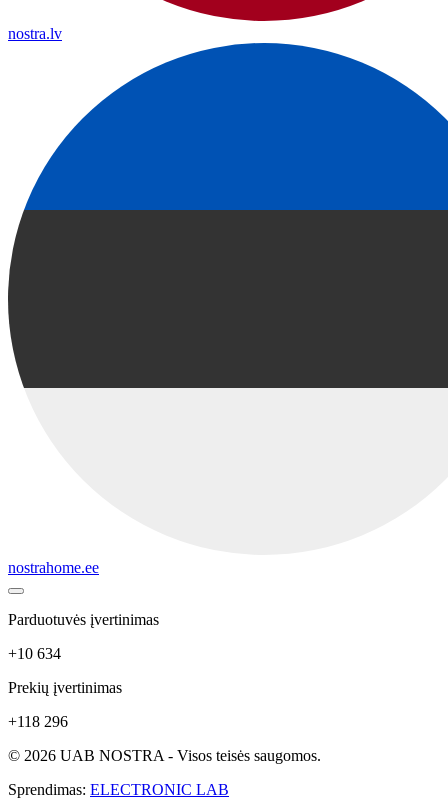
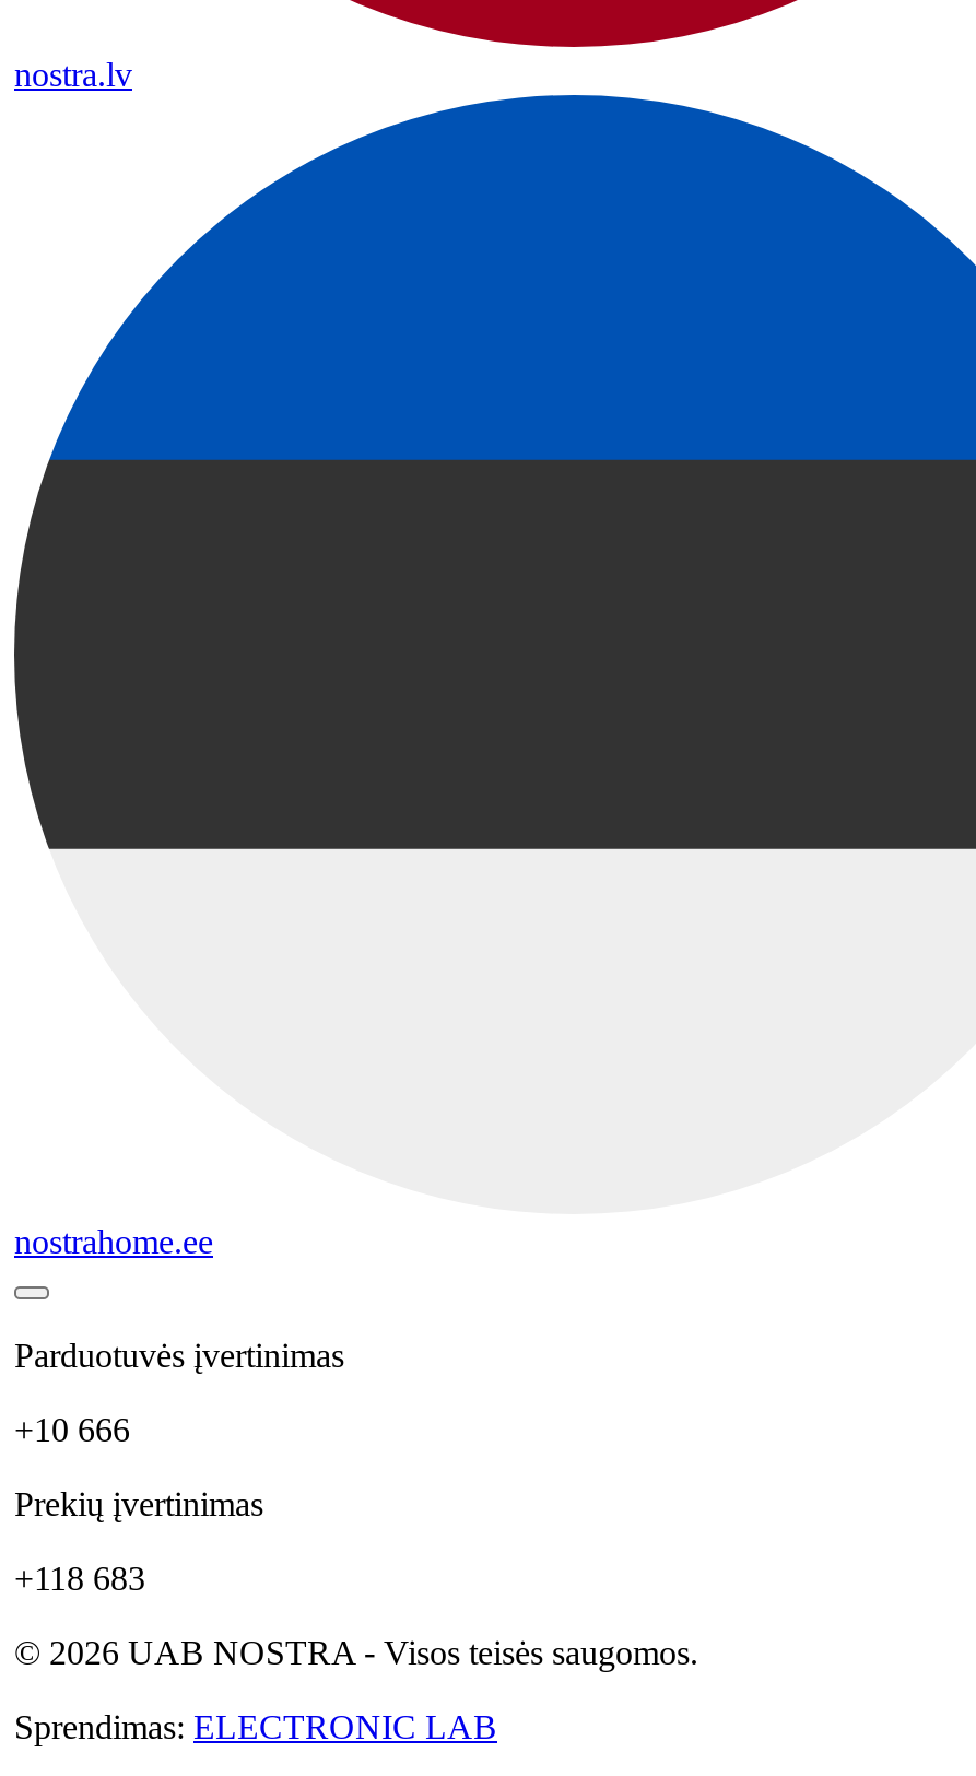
[8,645,61,662] +10 634 -> [14,1410,130,1447] +10 666
[8,713,68,730] +118 296 -> [14,1559,145,1596] +118 683

